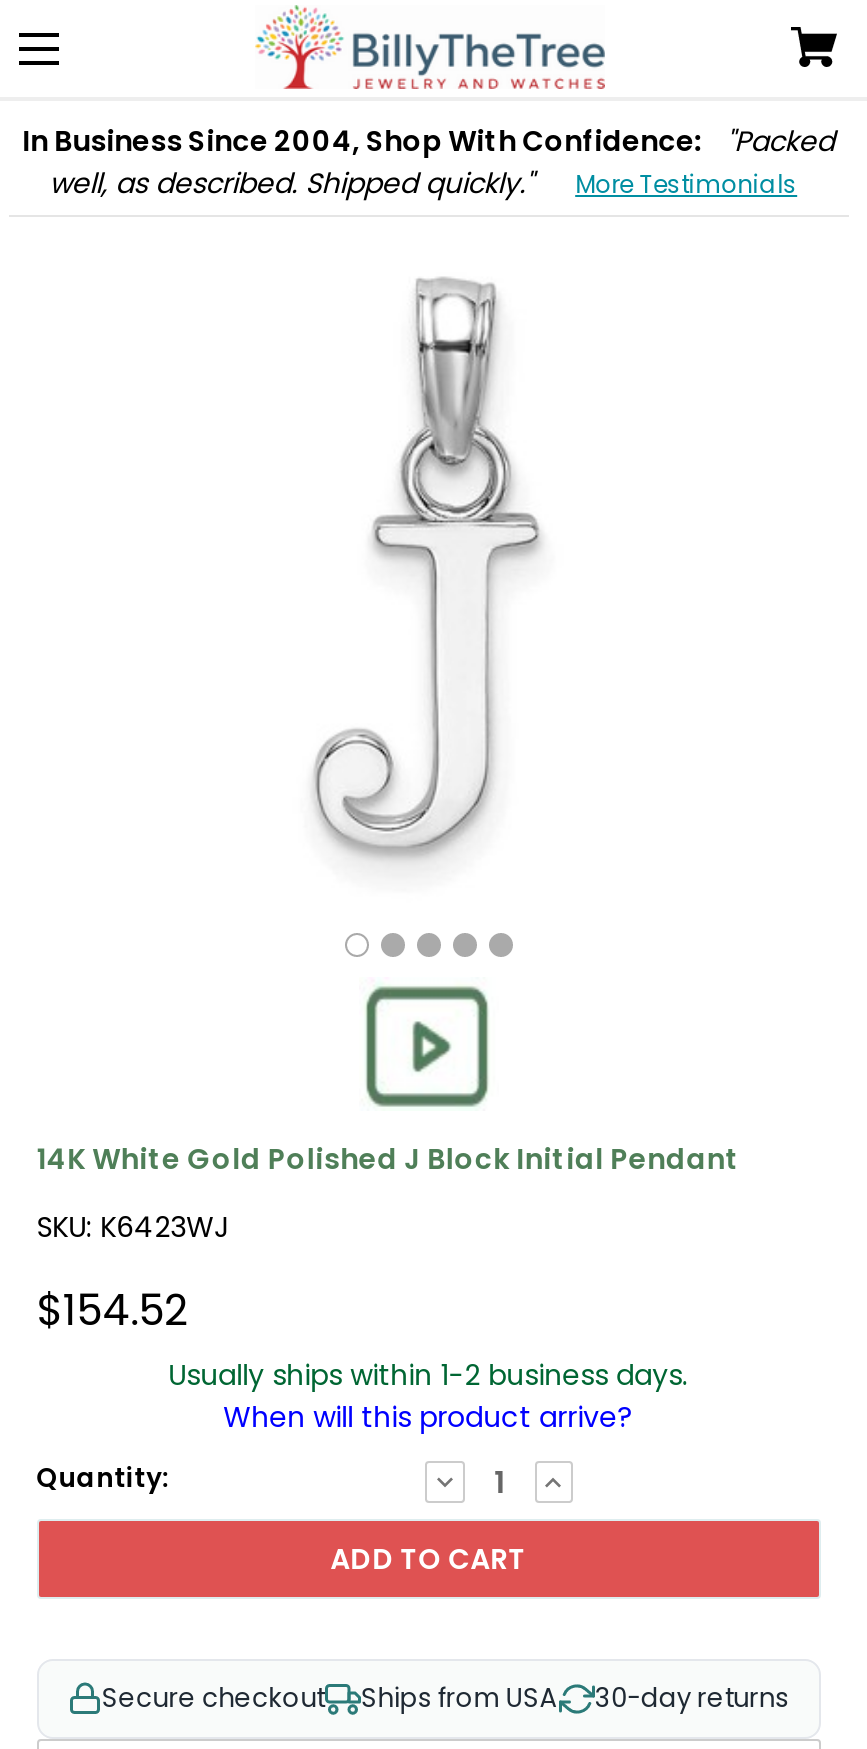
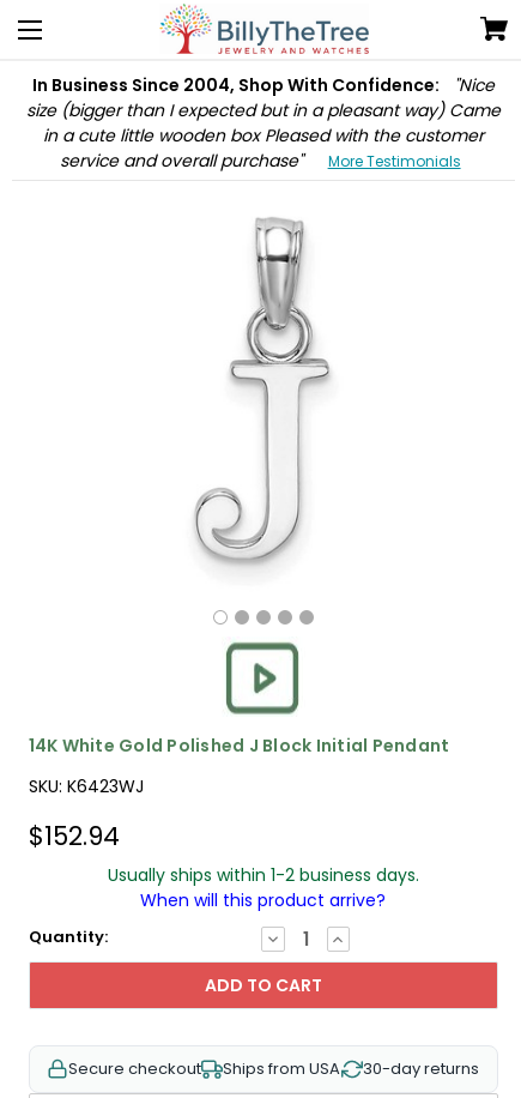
[22,121,834,203] In Business Since 2004, Shop With Confidence: "Packed | well, as described. Shipped quickly." -> [26,73,500,173] In Business Since 2004, Shop With Confidence: "Nice | size (bigger than I expected but in a pleasant way) Came | in a cute little wooden box Pleased with the customer | service and overall purchase"
[36,1281,188,1339] $154.52 -> [28,819,119,853] $152.94

